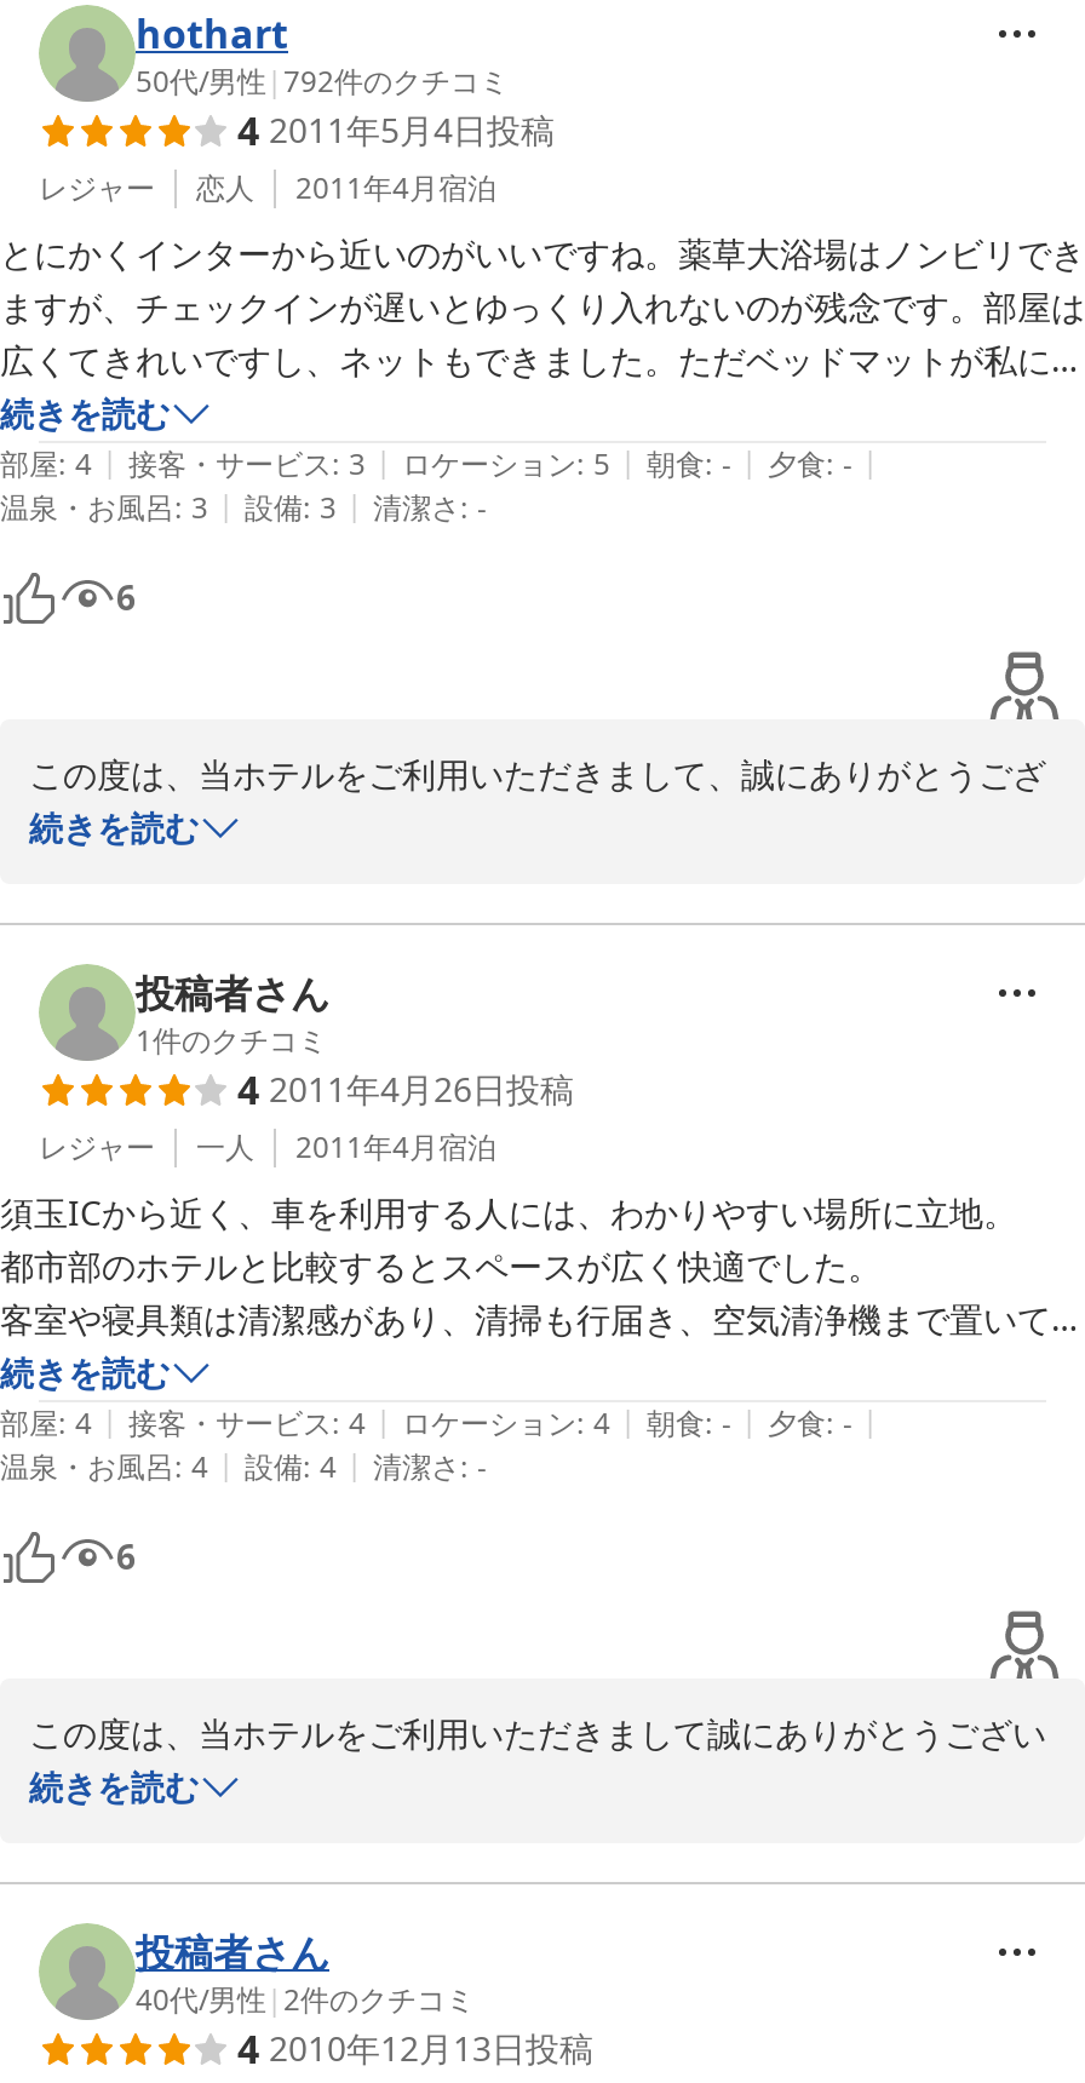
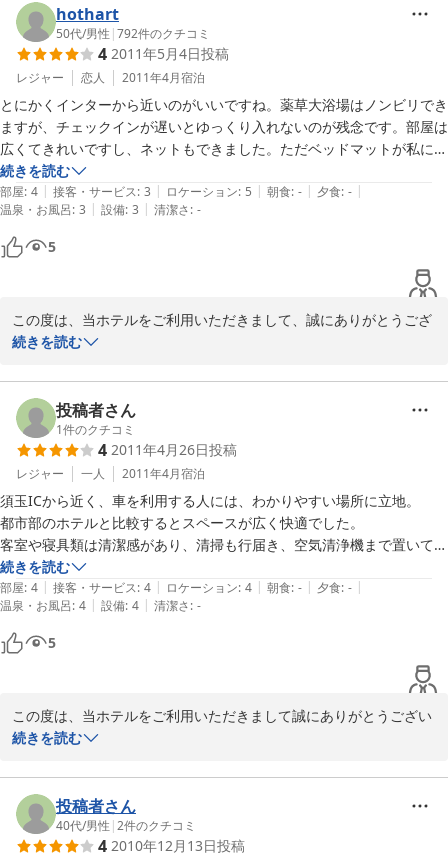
[116,574,136,620] 6 -> [48,237,56,256] 5
[116,1533,136,1579] 6 -> [48,633,56,652] 5

